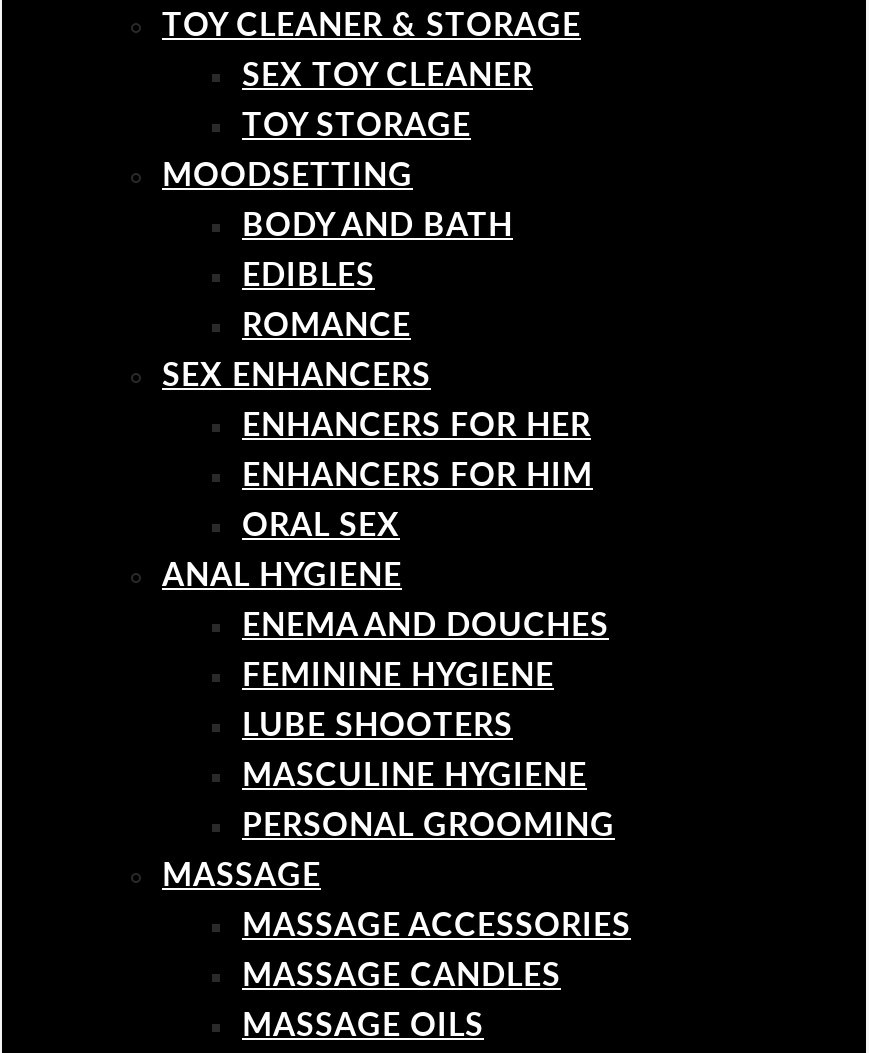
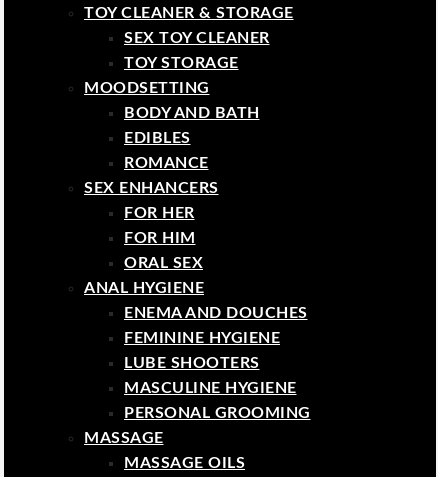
[242,410,591,442] ENHANCERS FOR HER -> [124,205,194,221] FOR HER
[242,460,593,492] ENHANCERS FOR HIM -> [124,230,195,246] FOR HIM
[242,910,631,992] MASSAGE ACCESSORIES | MASSAGE CANDLES -> none

